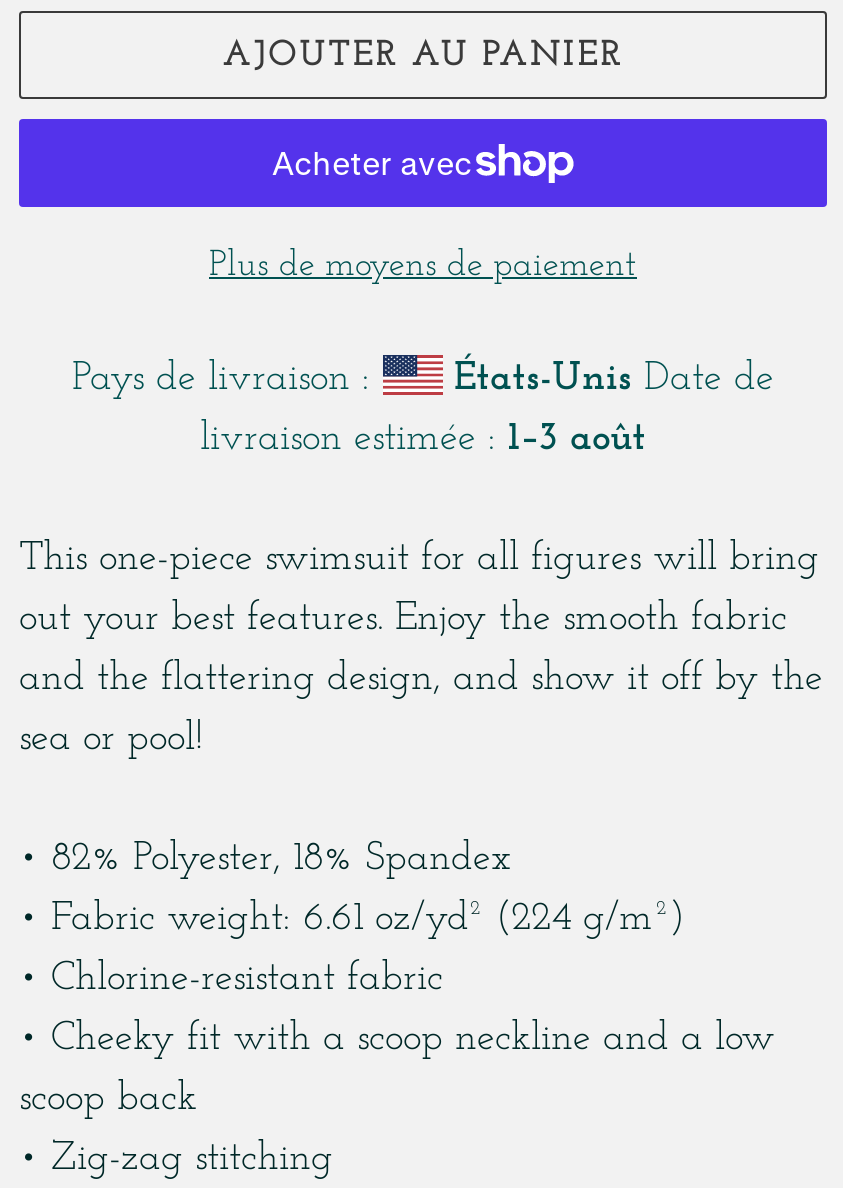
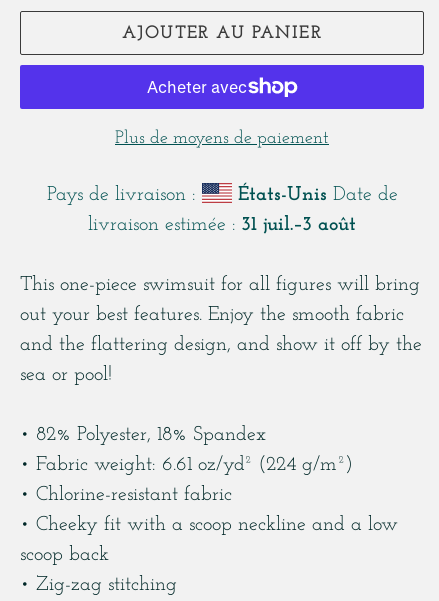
[200,419,646,459] livraison estimée : 1–3 août -> [88,215,356,235] livraison estimée : 31 juil.–3 août

